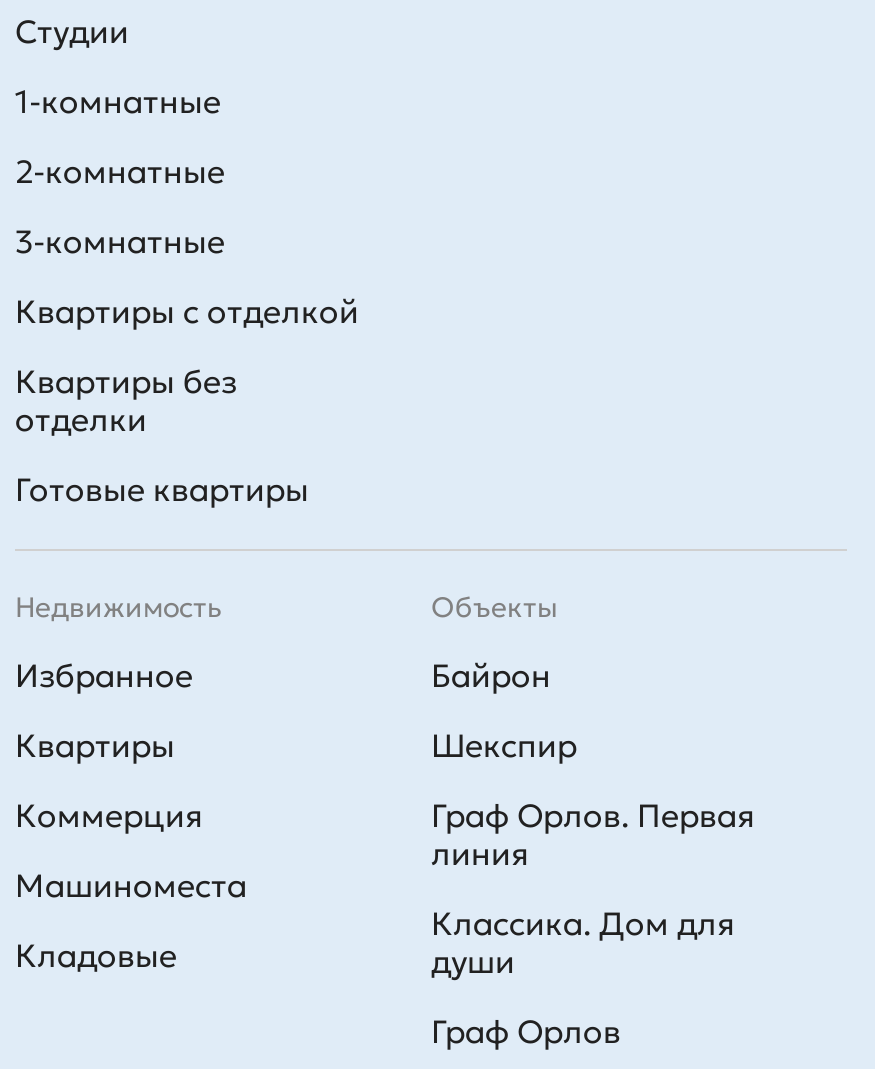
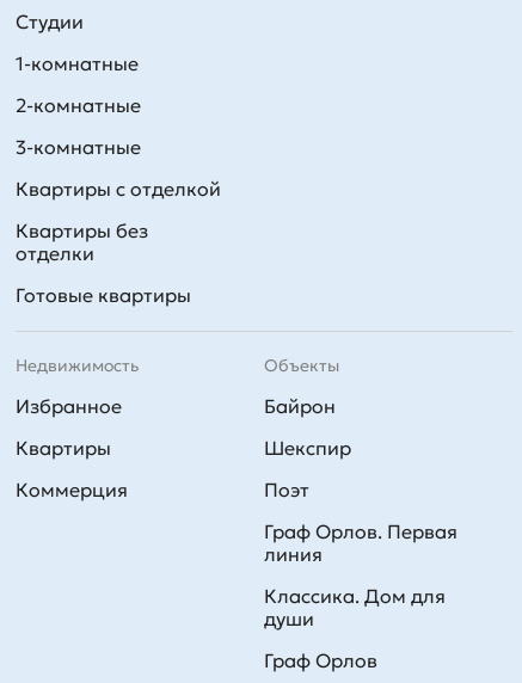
none -> [264,478,309,502] Поэт
[15,865,247,975] Машиноместа | Кладовые -> none

